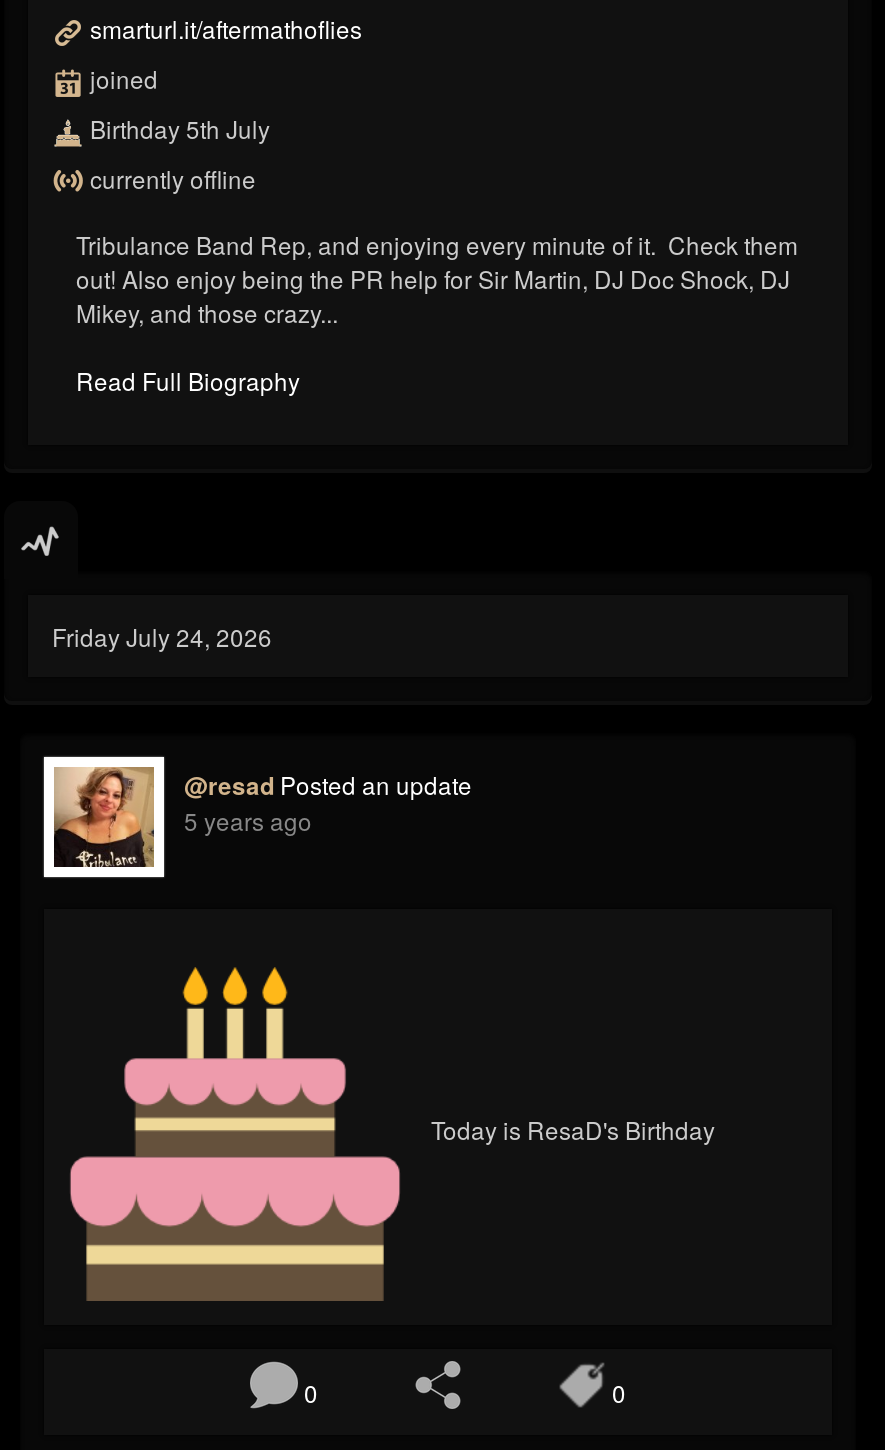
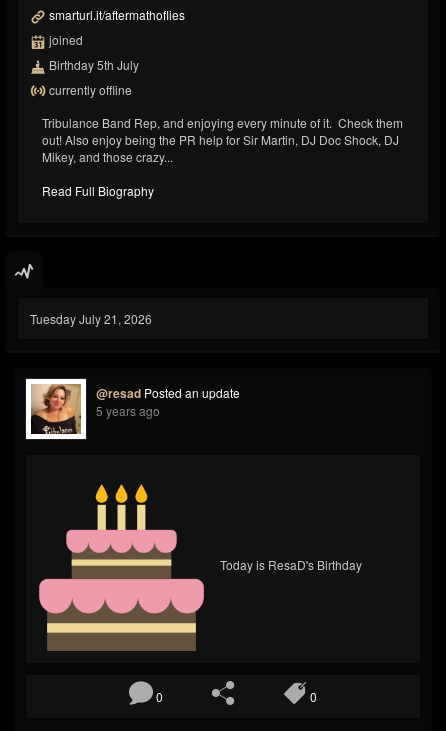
[52,620,272,654] Friday July 24, 2026 -> [30,310,152,327] Tuesday July 21, 2026

